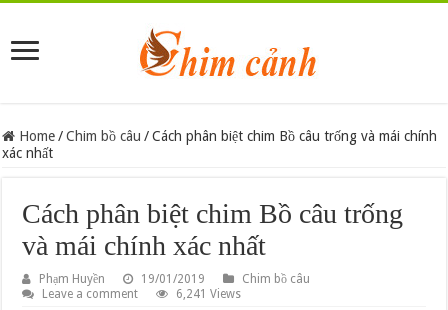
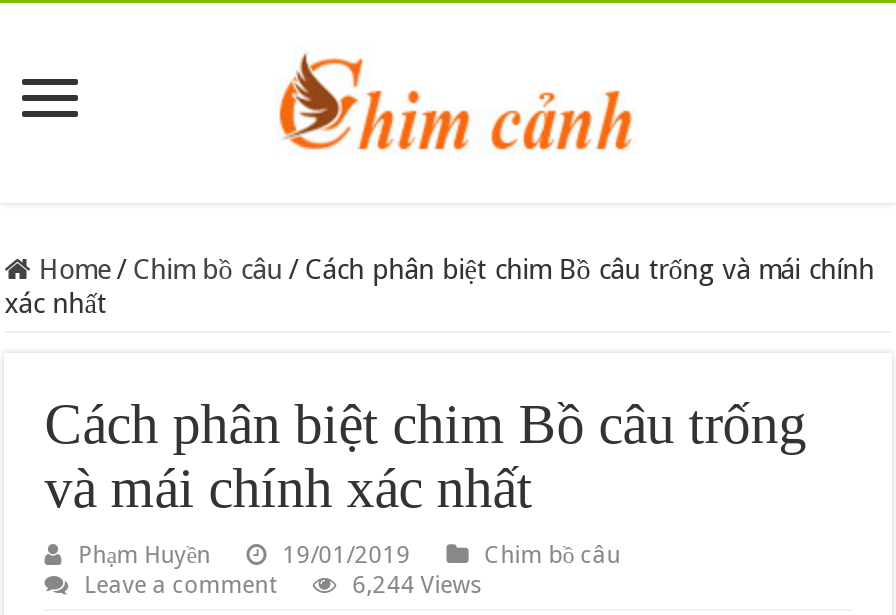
[176,287,241,301] 6,241 Views -> [352,571,482,599] 6,244 Views

